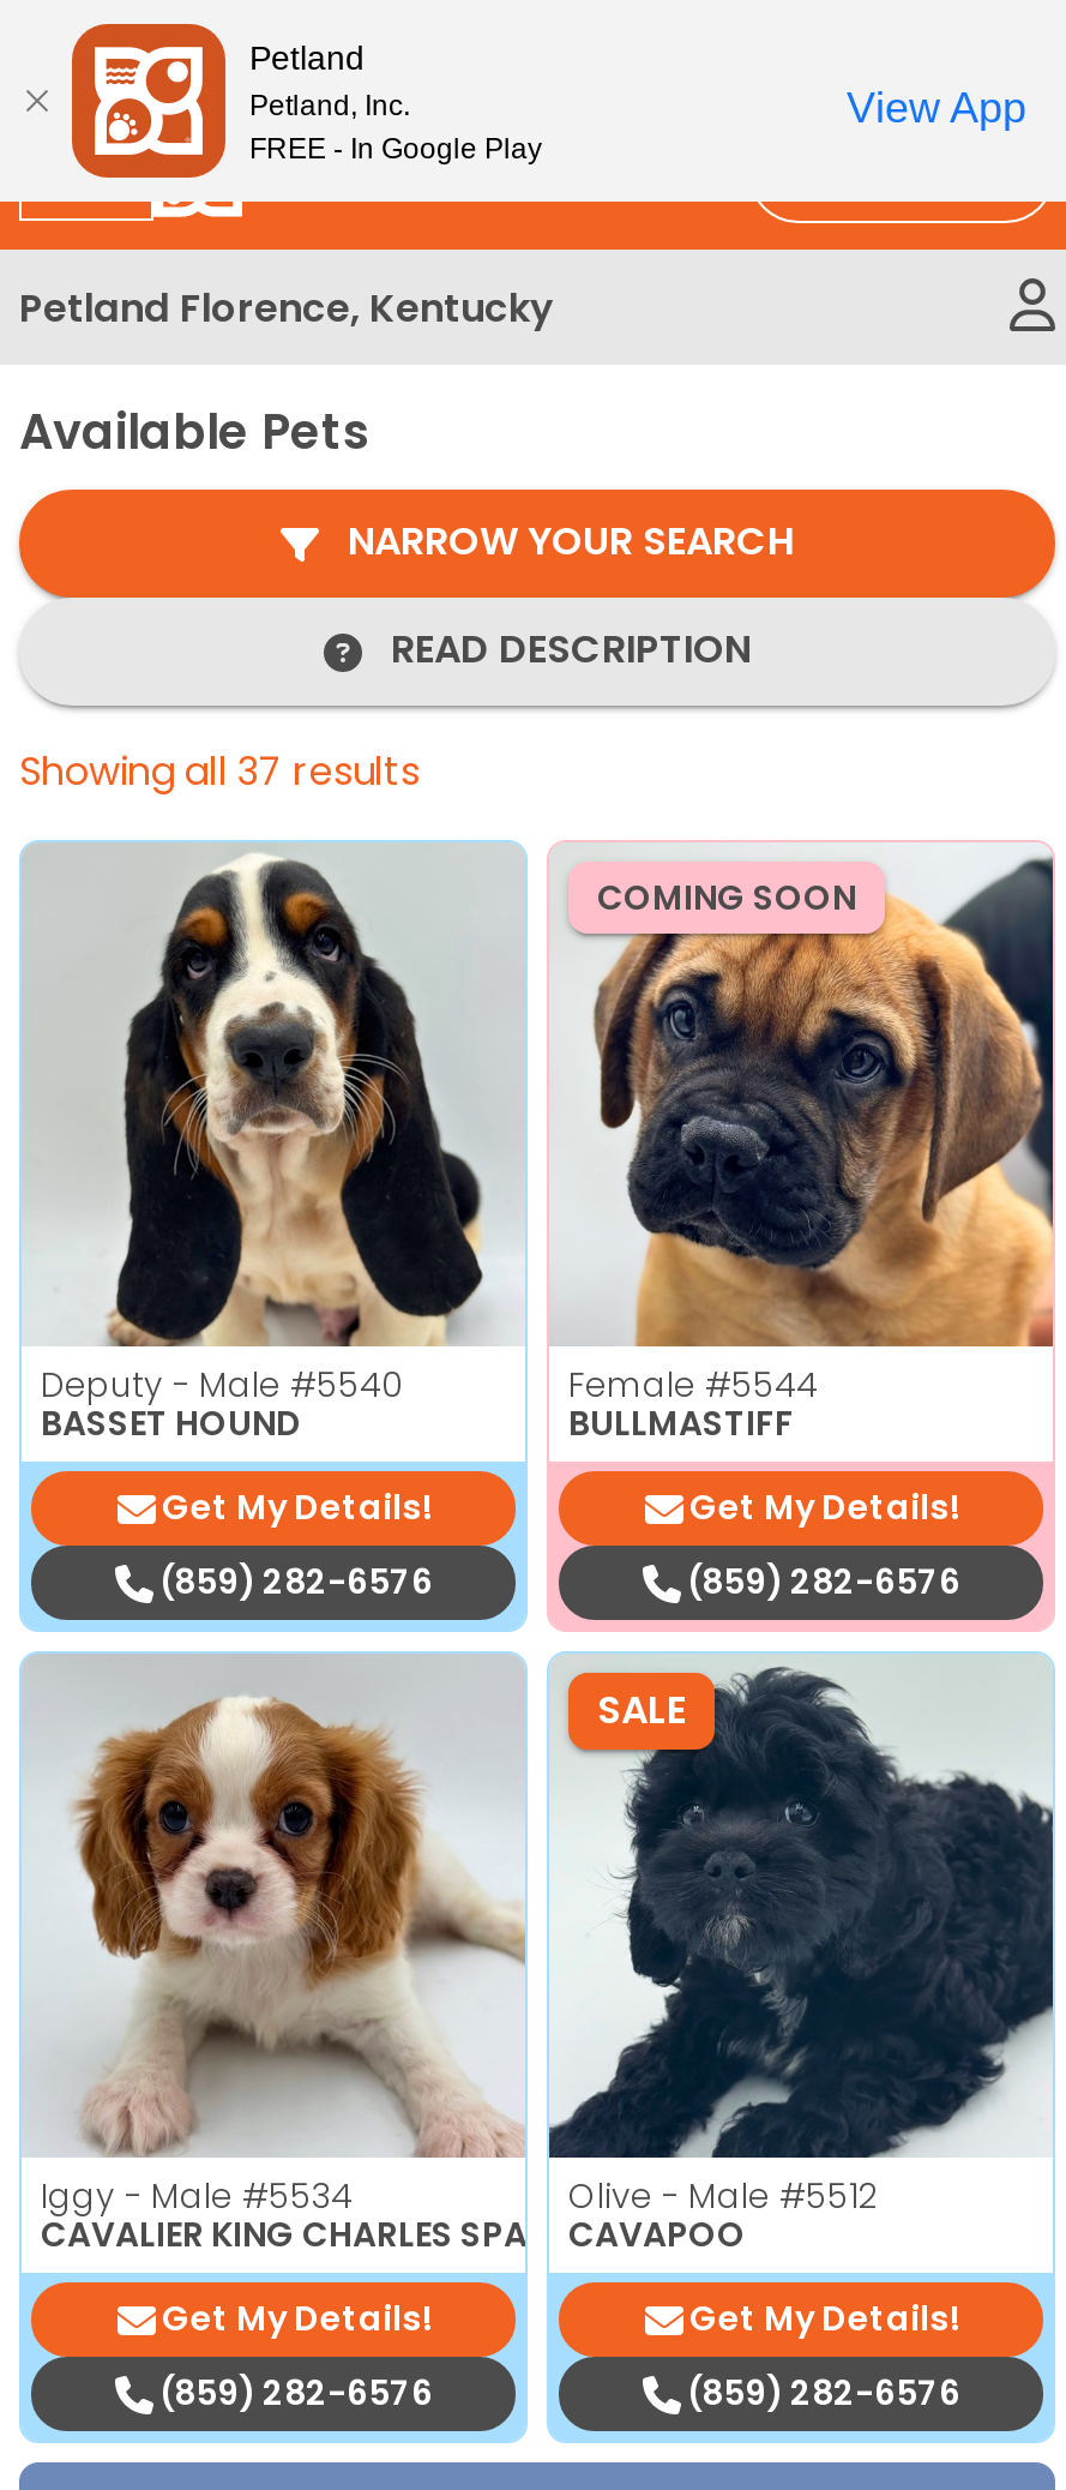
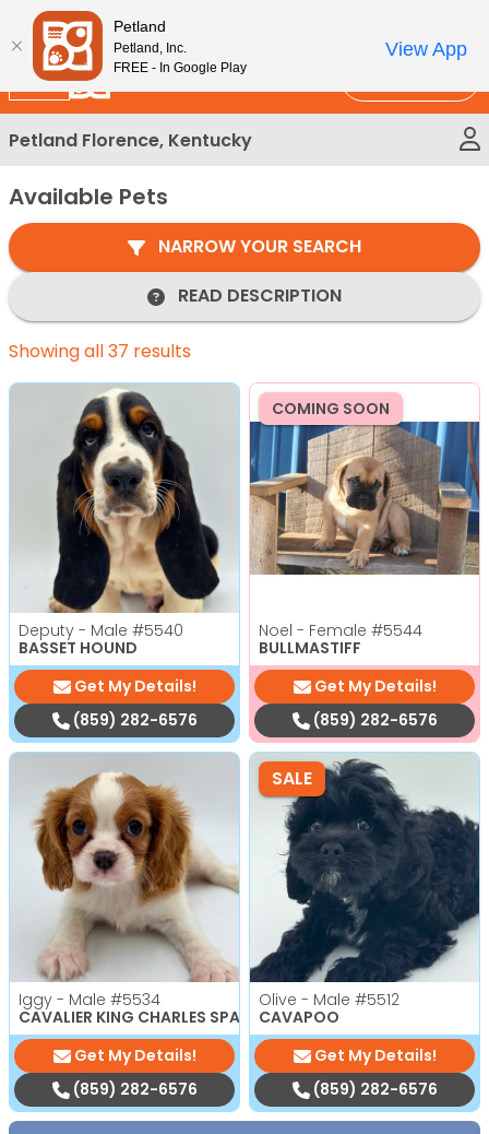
[549,845,1055,1408] [image] | Female #5544 -> [249,385,480,641] [image] | Noel - Female #5544

